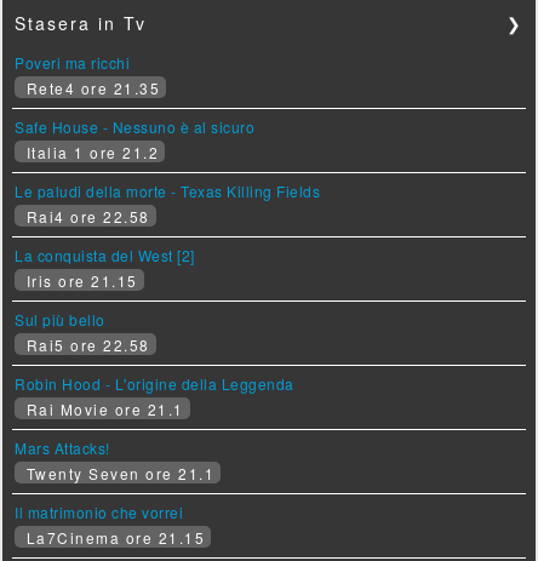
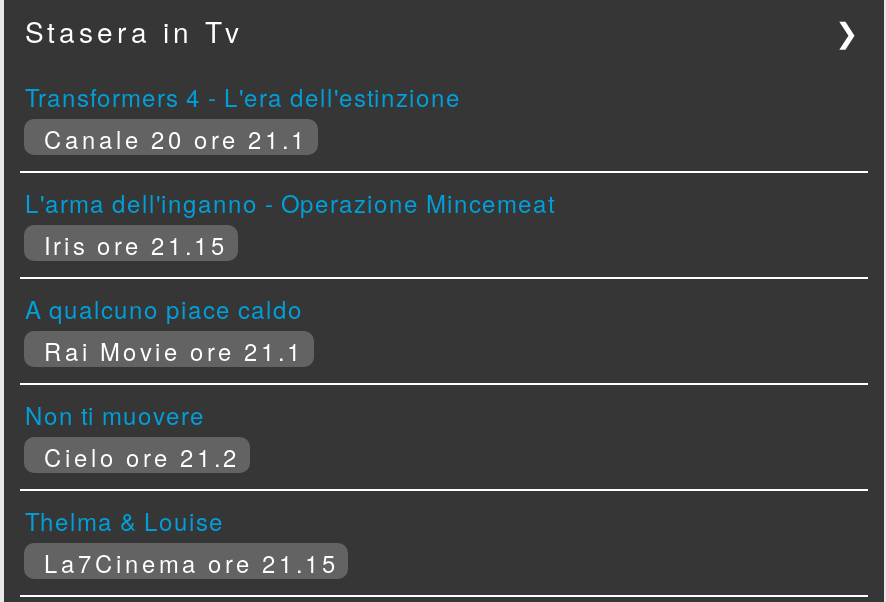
[15,53,320,266] Poveri ma ricchi | Rete4 ore 21.35 | Safe House - Nessuno è al sicuro | Italia 1 ore 21.2 | Le paludi della morte - Texas Killing Fields | Rai4 ore 22.58 | La conquista del West [2] -> [25,80,555,220] Transformers 4 - L'era dell'estinzione | Canale 20 ore 21.1 | L'arma dell'inganno - Operazione Mincemeat
[15,310,294,394] Sul più bello | Rai5 ore 22.58 | Robin Hood - L'origine della Leggenda -> [25,292,303,326] A qualcuno piace caldo
[15,438,215,484] Mars Attacks! | Twenty Seven ore 21.1 -> [25,398,240,474] Non ti muovere | Cielo ore 21.2
[15,502,184,523] Il matrimonio che vorrei -> [25,504,224,538] Thelma & Louise

